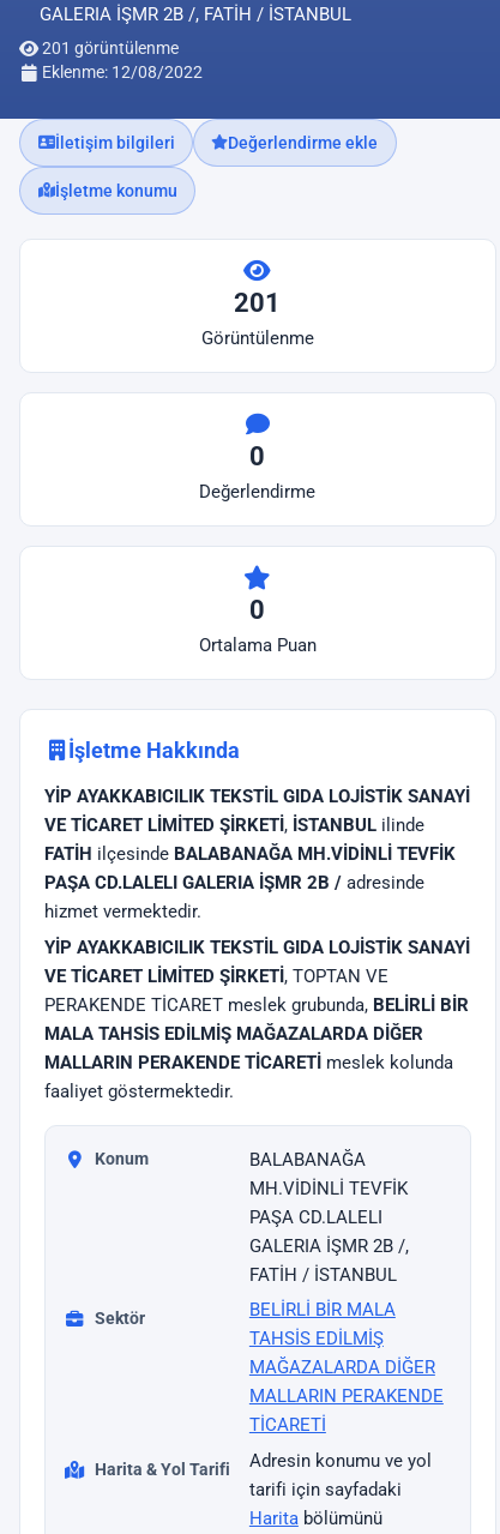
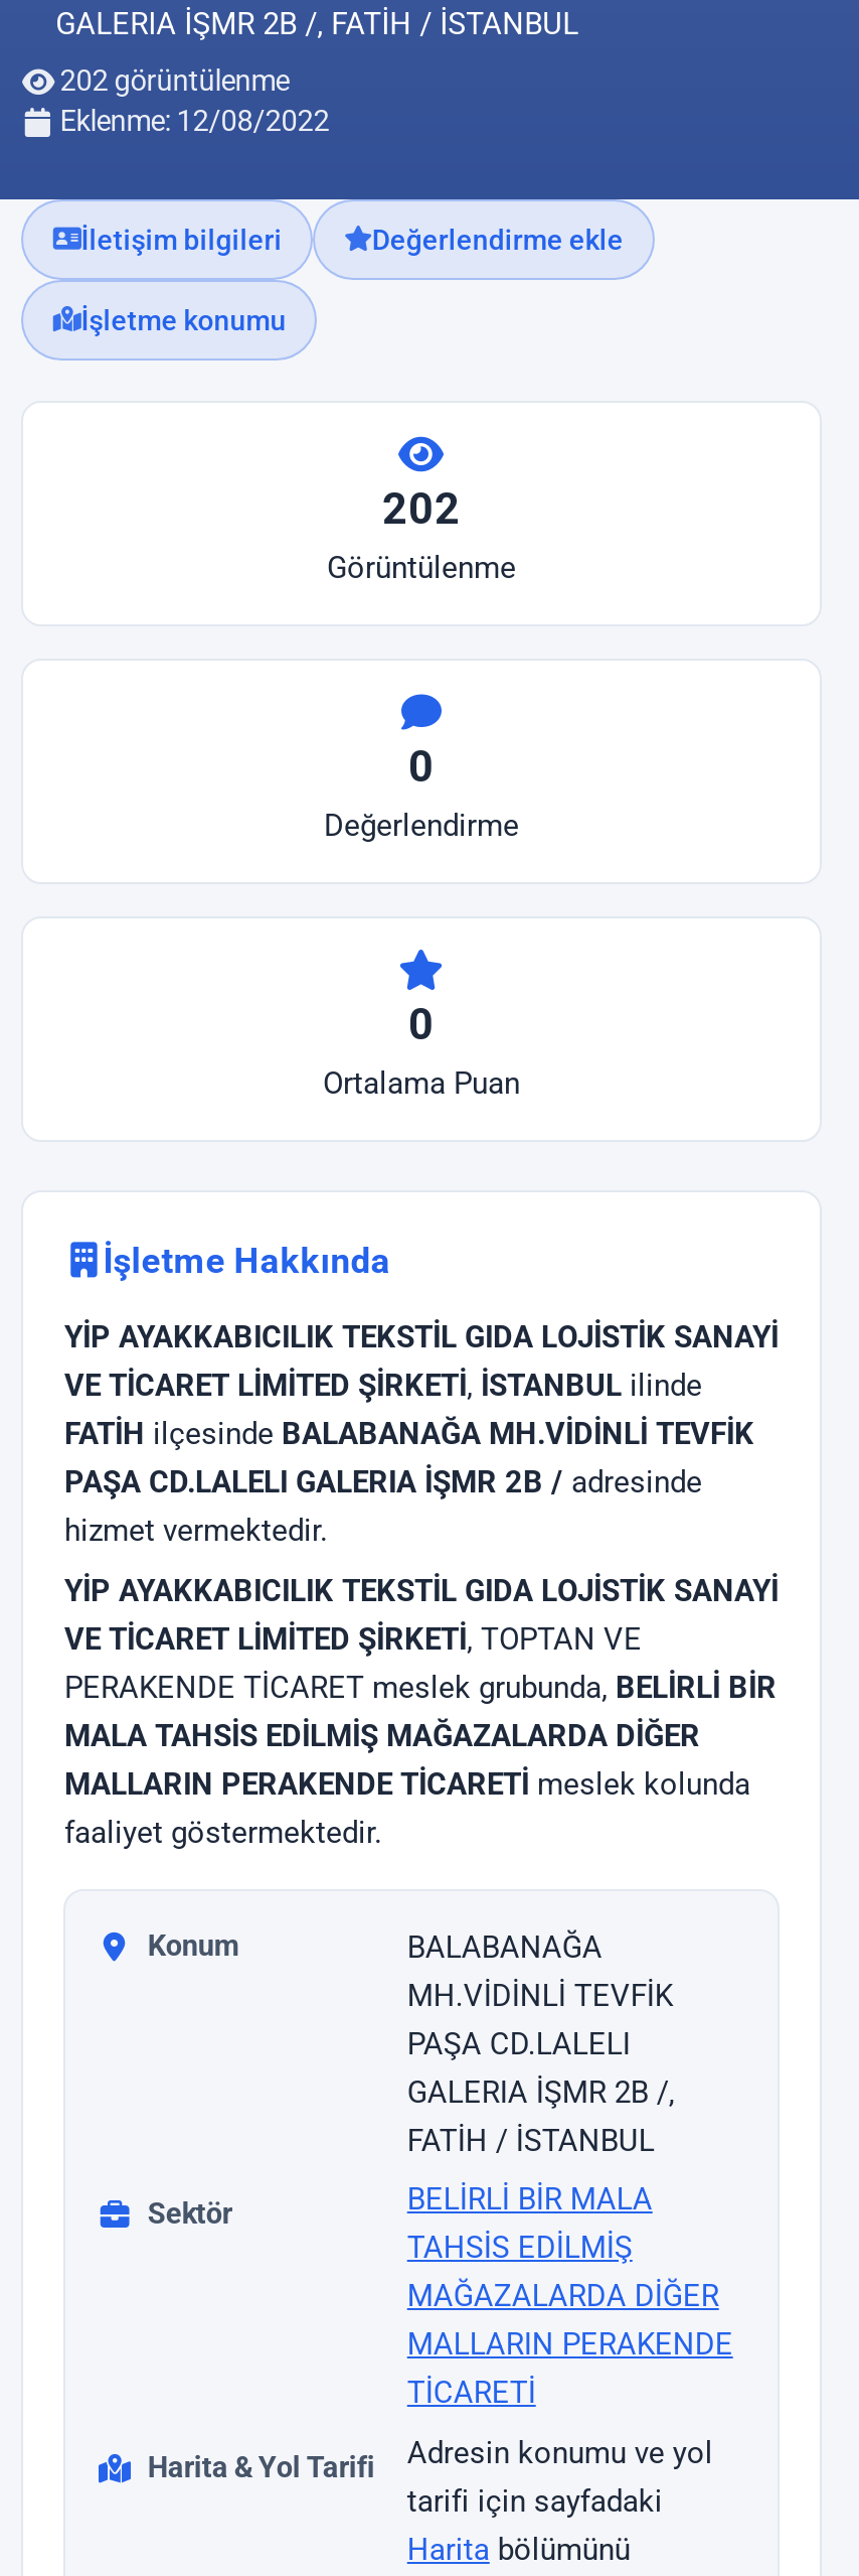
[39,38,179,59] 201 görüntülenme -> [54,64,289,99] 202 görüntülenme
[234,288,281,318] 201 -> [382,483,461,534] 202

